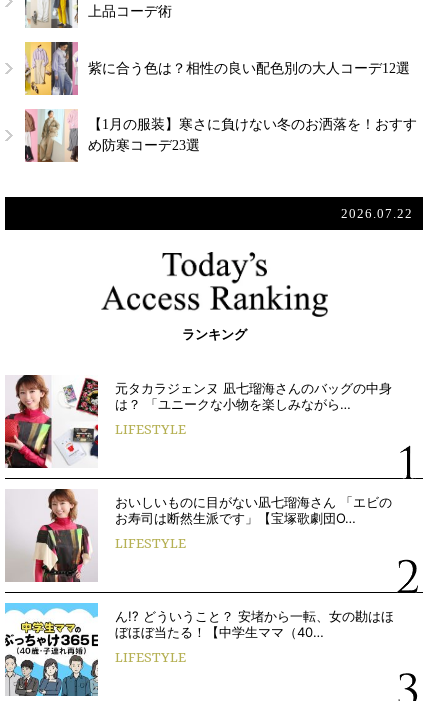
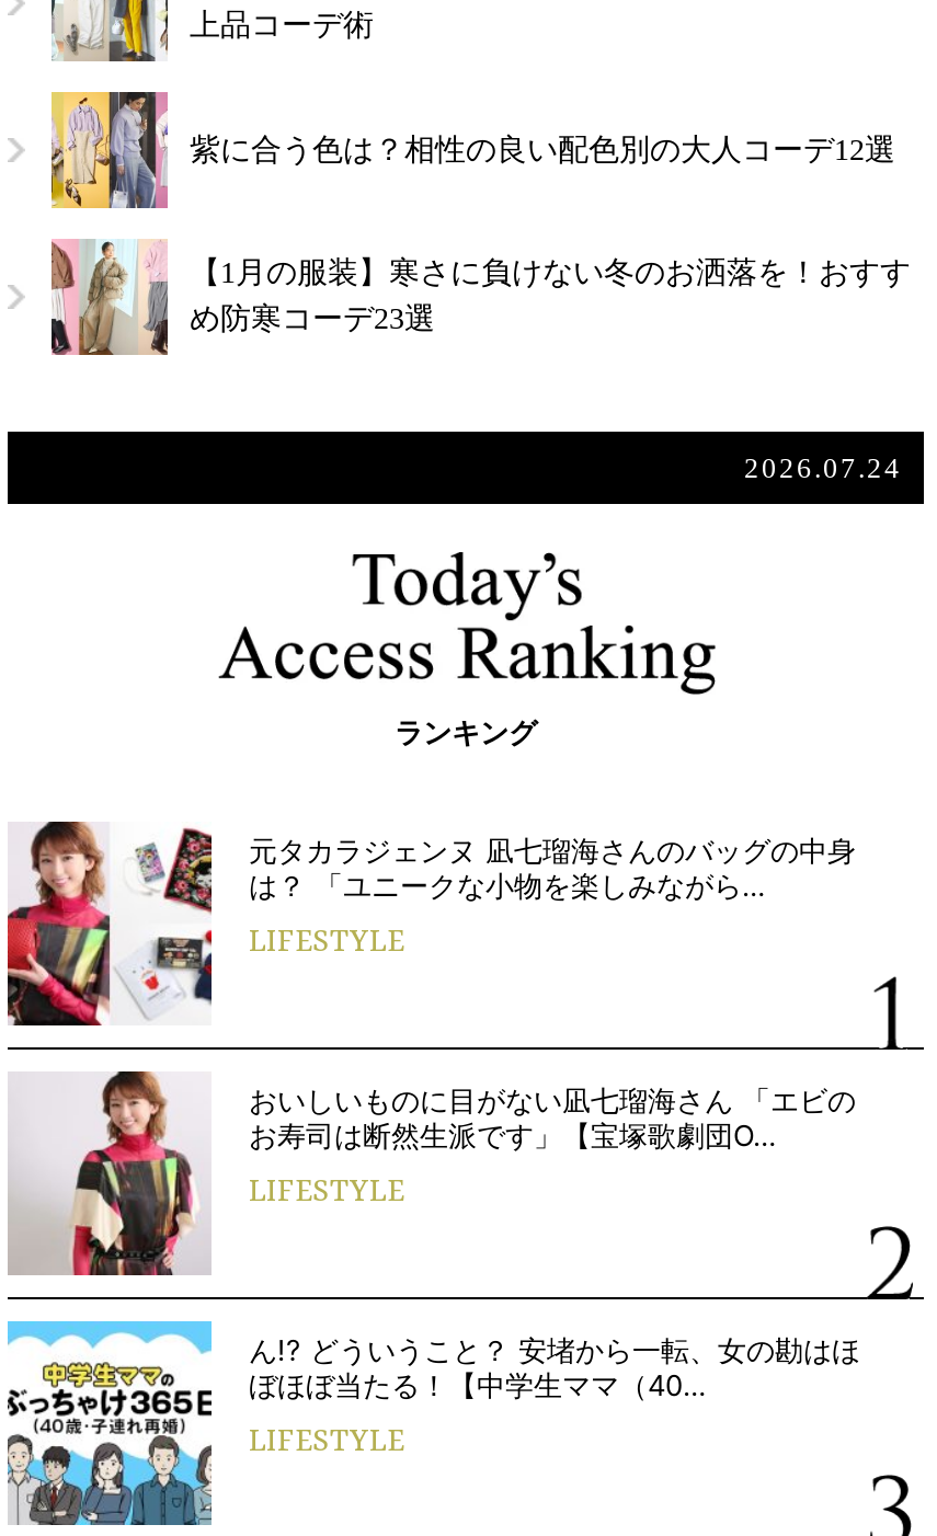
[341,206,413,221] 2026.07.22 -> [744,451,902,483] 2026.07.24

